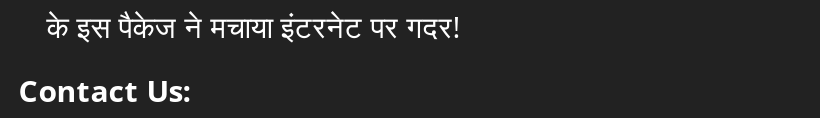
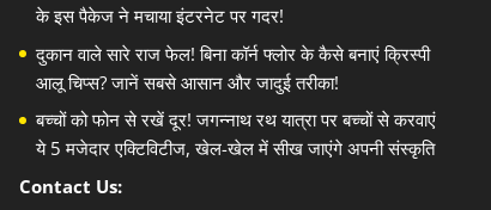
none -> [36,41,436,160] दुकान वाले सारे राज फेल! बिना कॉर्न फ्लोर के कैसे बनाएं क्रिस्पी | आलू चिप्स? जानें सबसे आसान और जादुई तरीका! | बच्चों को फोन से रखें दूर! जगन्नाथ रथ यात्रा पर बच्चों से करवाएं | ये 5 मजेदार एक्टिविटीज, खेल-खेल में सीख जाएंगे अपनी संस्कृति

